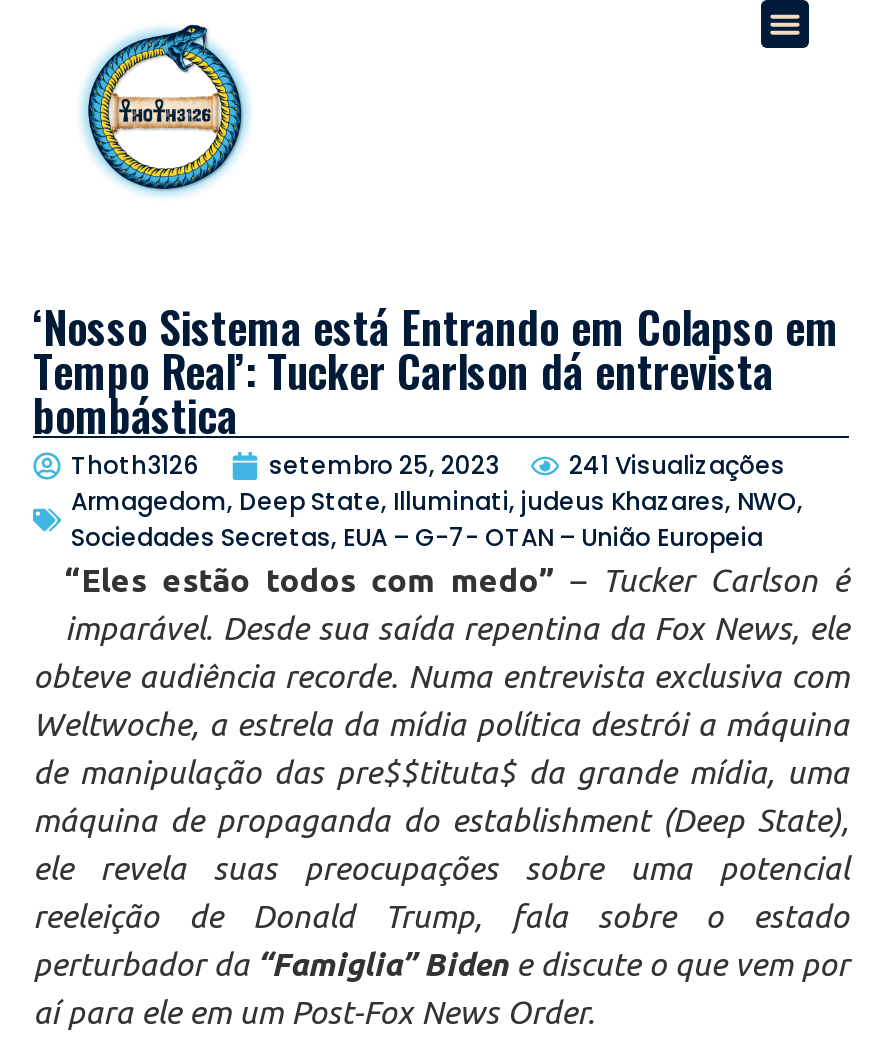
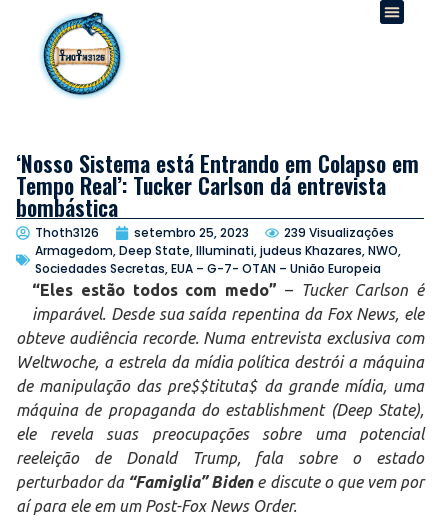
[569,448,785,482] 241 Visualizações -> [284,224,394,241] 239 Visualizações

